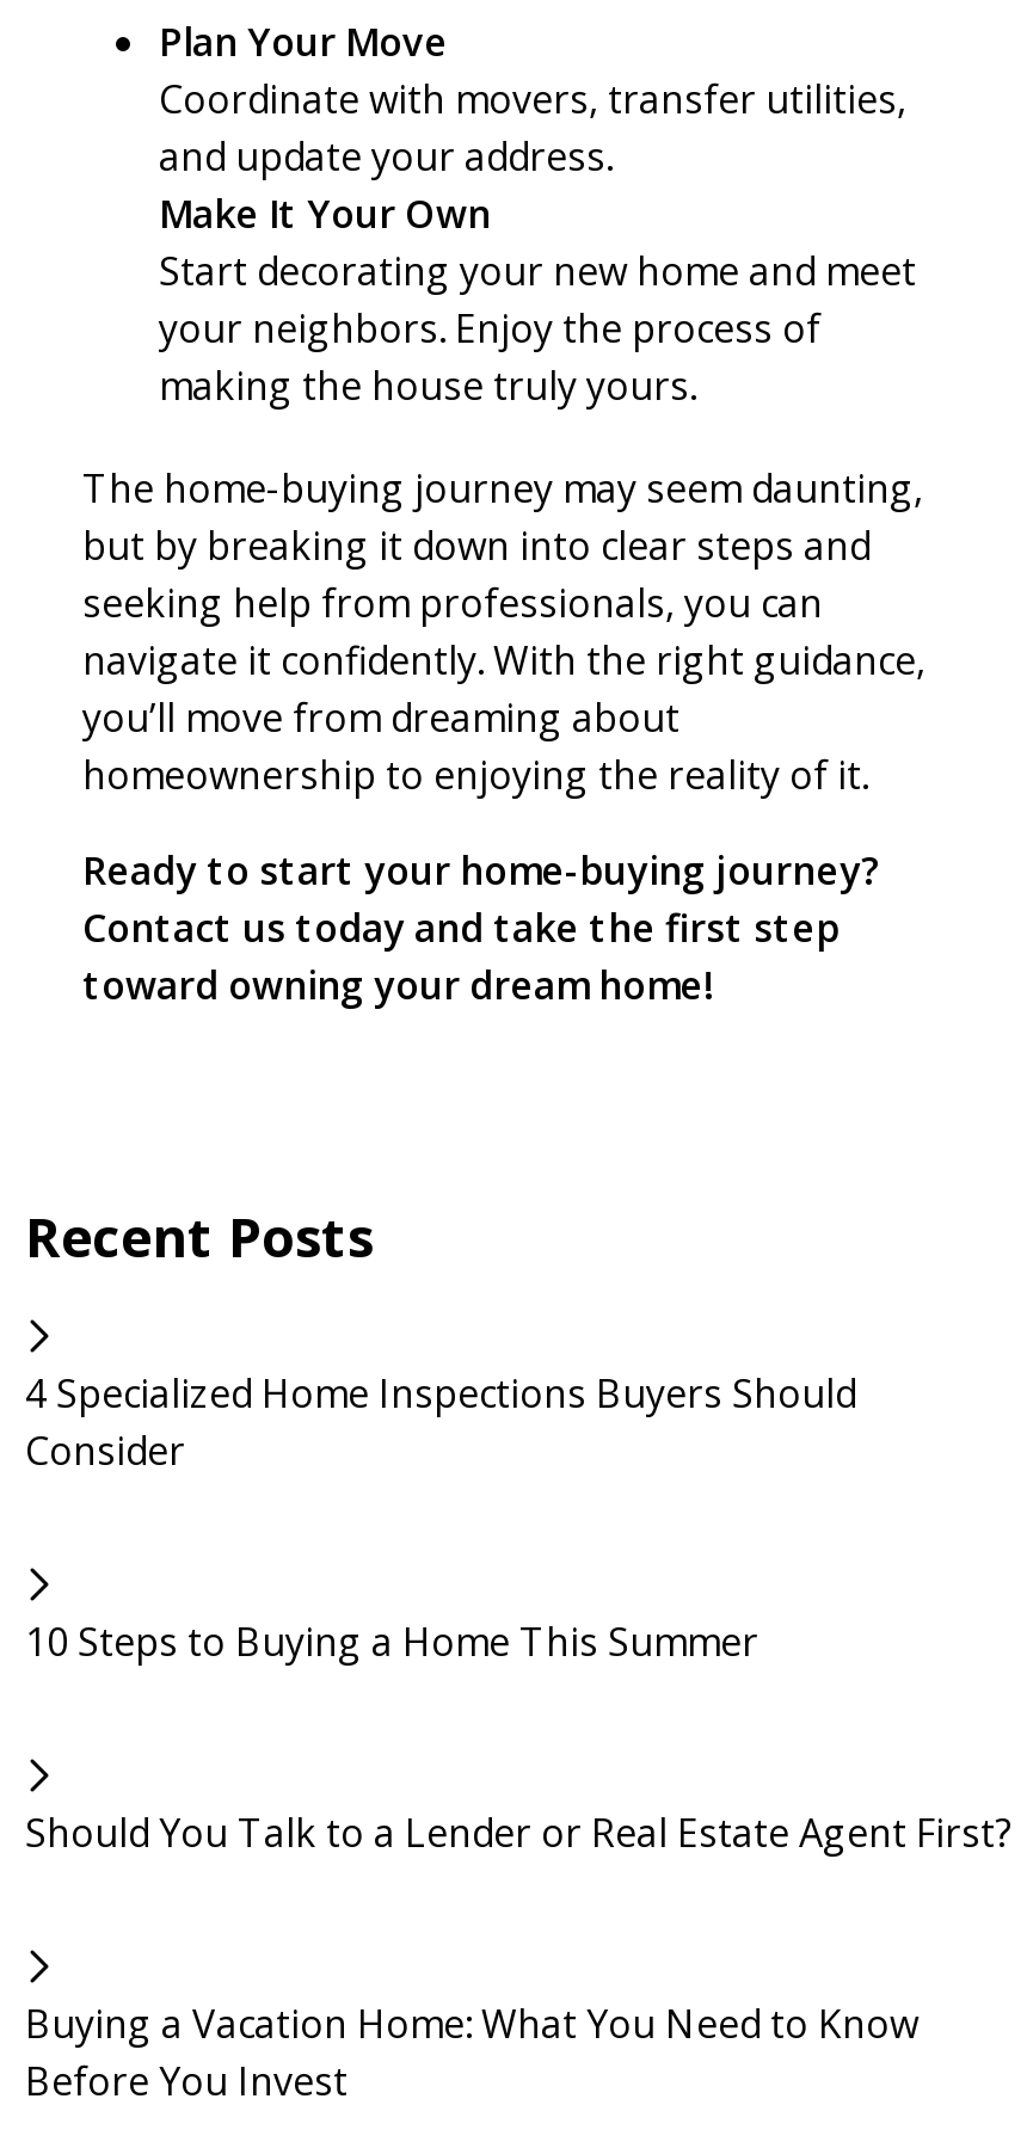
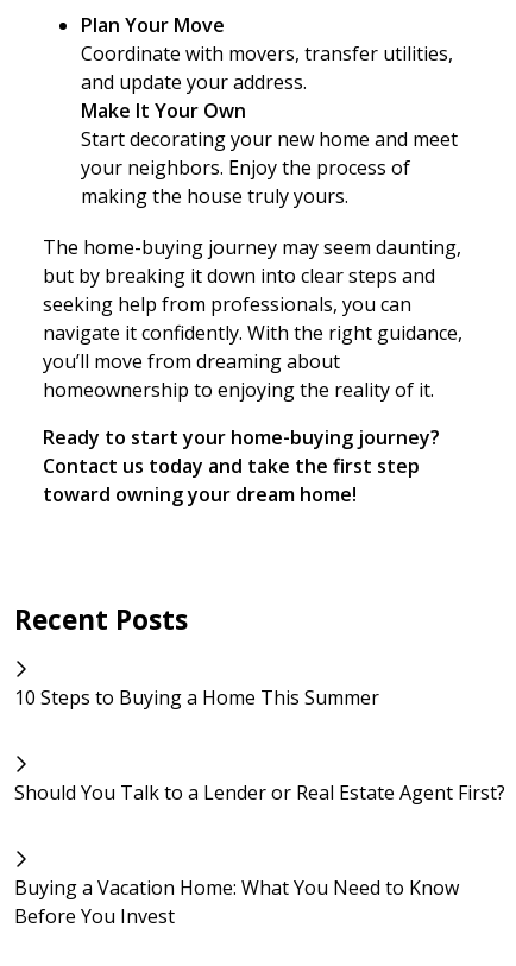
[25,1368,856,1477] 4 Specialized Home Inspections Buyers Should | Consider -> none

